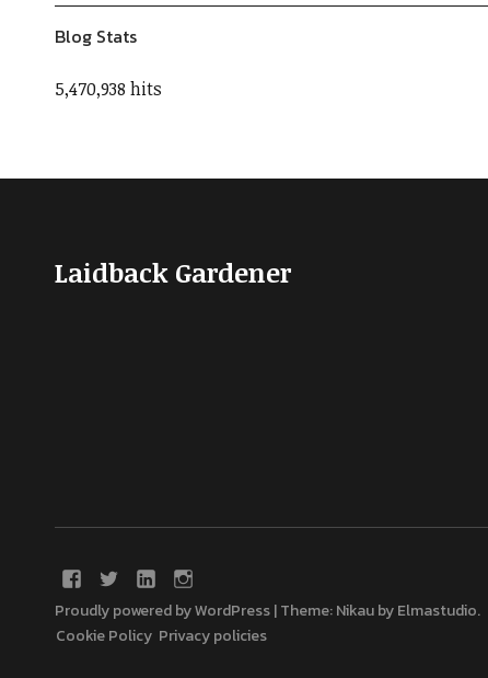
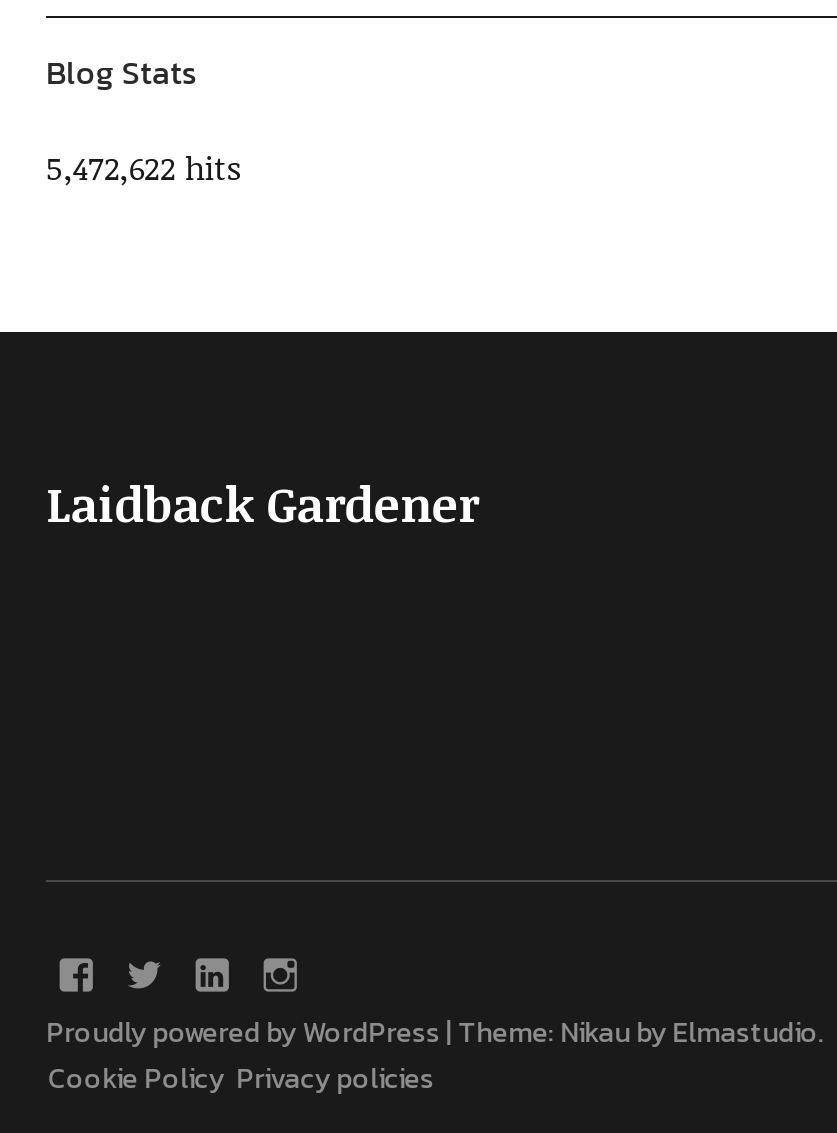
[55,77,162,101] 5,470,938 hits -> [46,146,242,190] 5,472,622 hits

